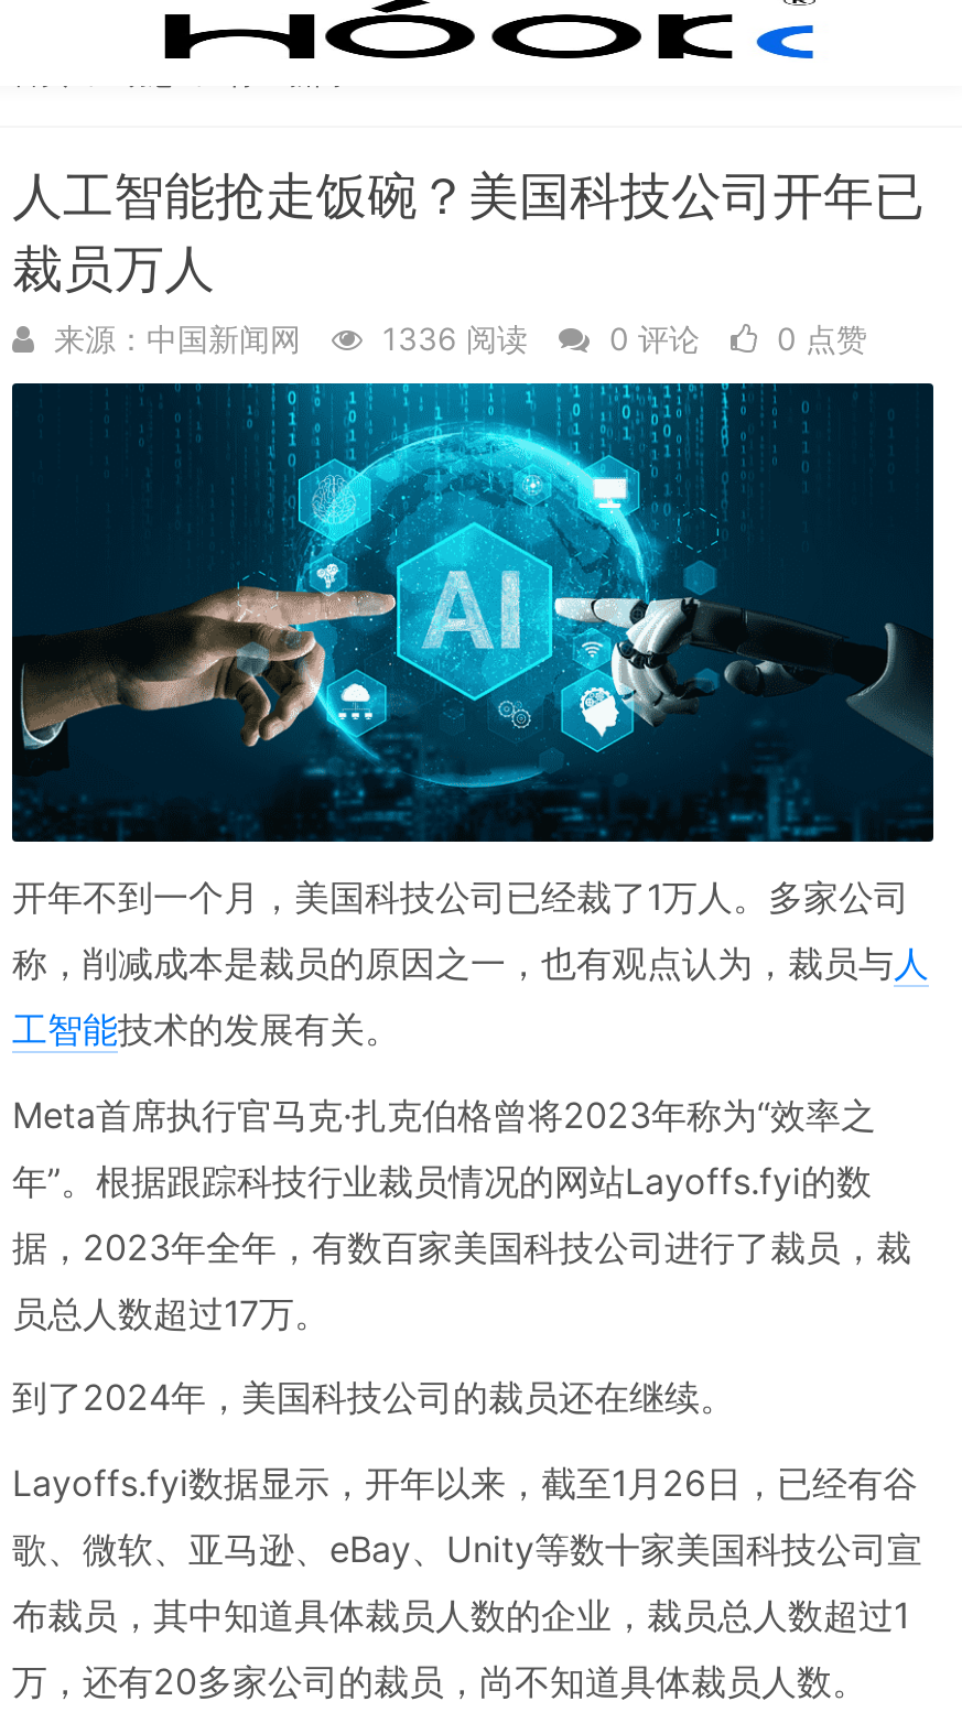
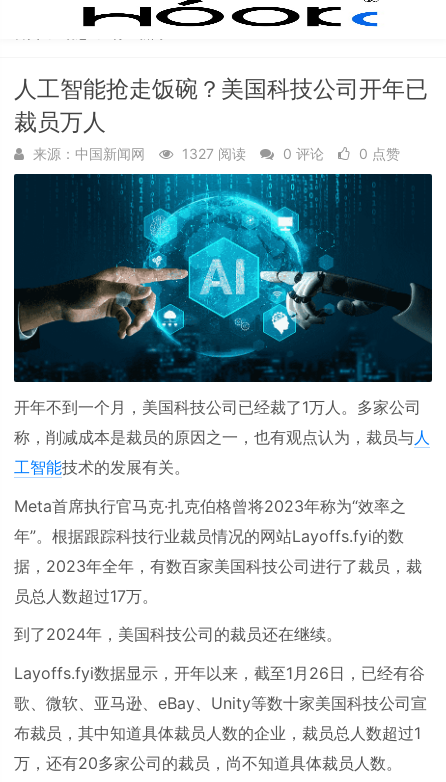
[45,319,867,357] 来源：中国新闻网 1336 阅读 0 评论 0 点赞 -> [29,145,400,162] 来源：中国新闻网 1327 阅读 0 评论 0 点赞

